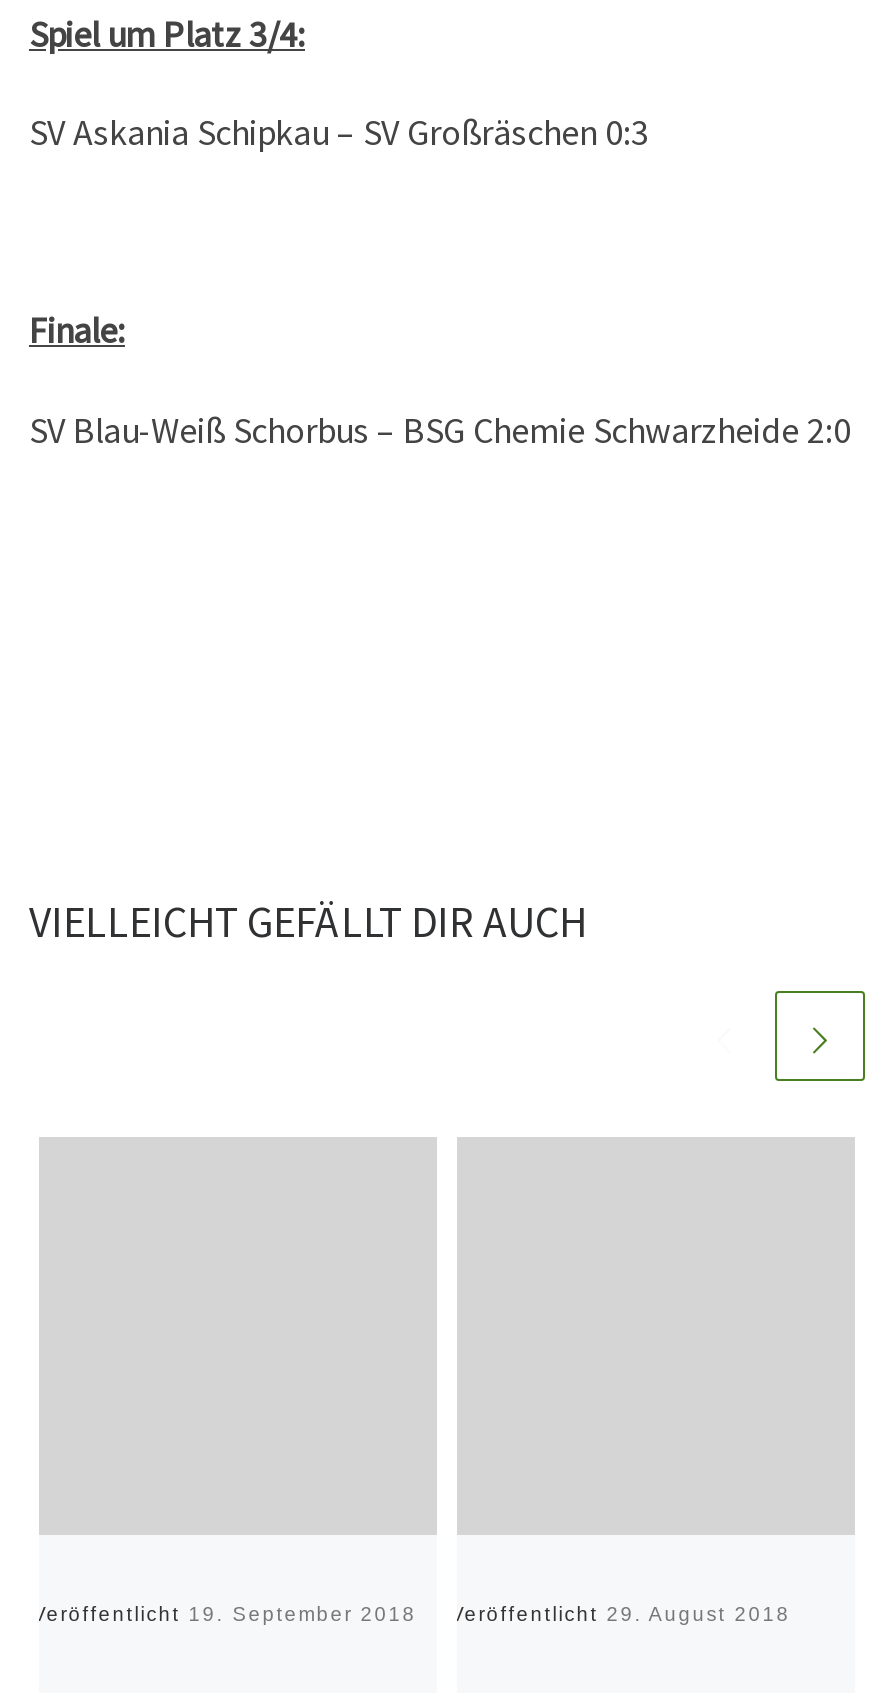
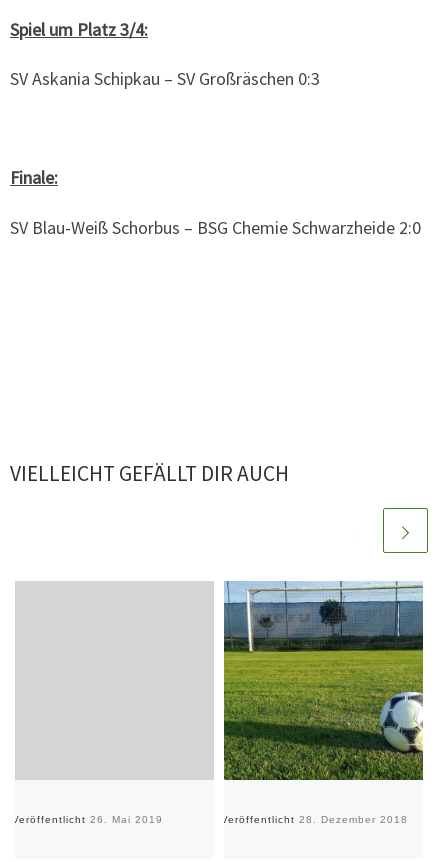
none -> [223,581,424,781] [image]
[32,1603,416,1625] Veröffentlicht 19. September 2018 -> [12,814,163,825] Veröffentlicht 26. Mai 2019
[450,1603,790,1625] Veröffentlicht 29. August 2018 -> [221,814,408,825] Veröffentlicht 28. Dezember 2018

